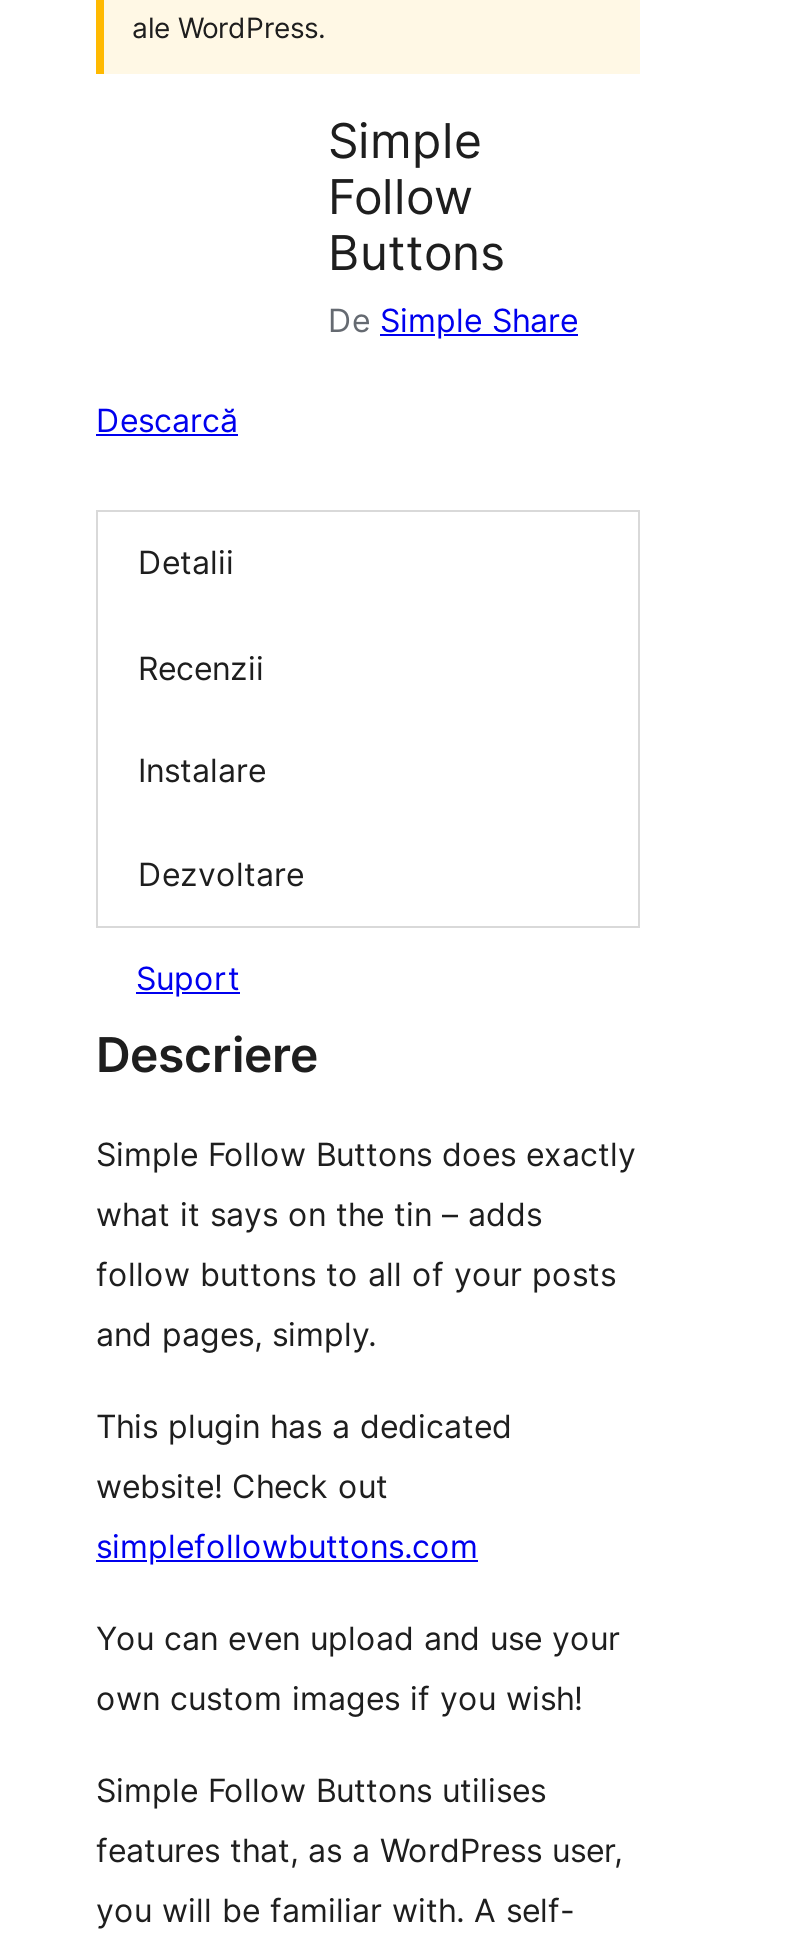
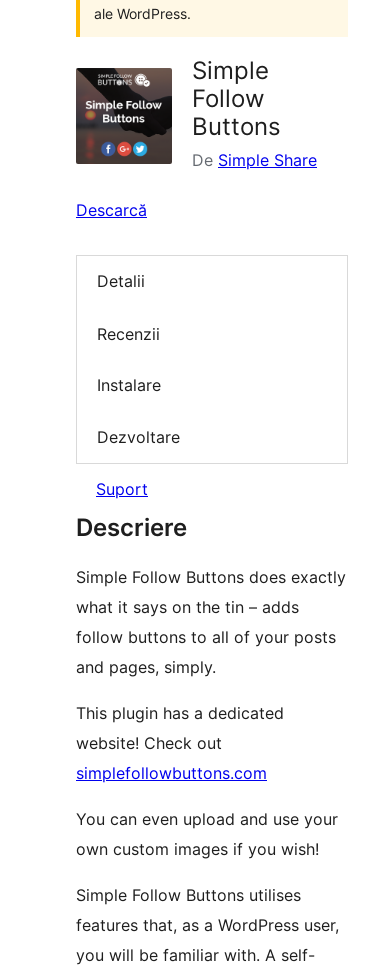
none -> [75,67,173,165] [image]

